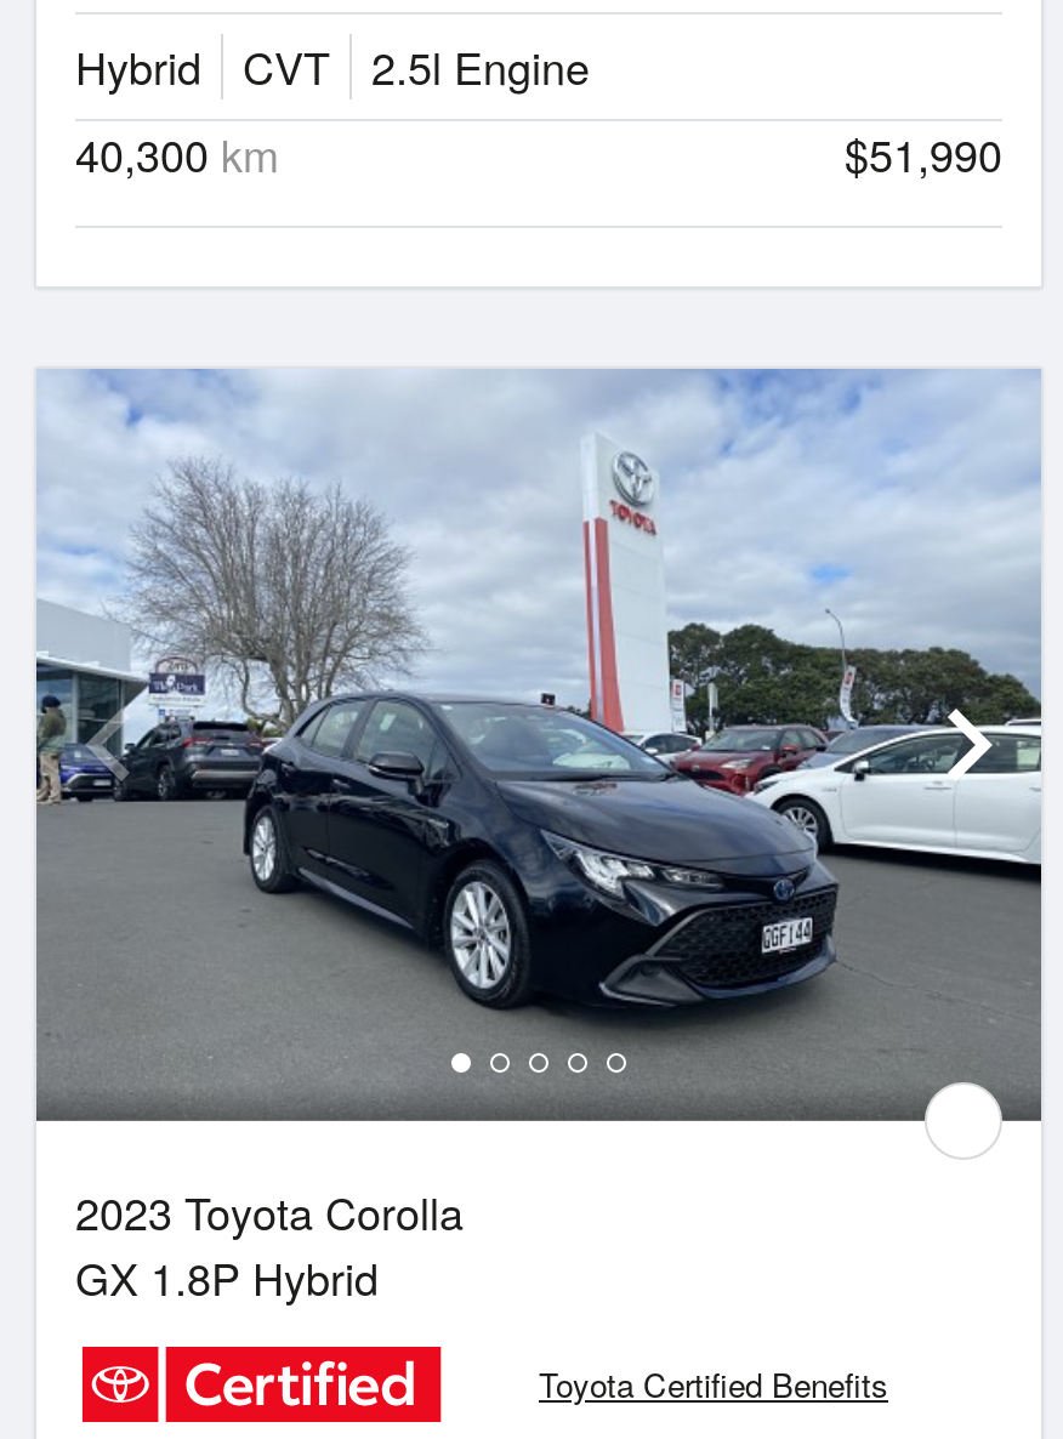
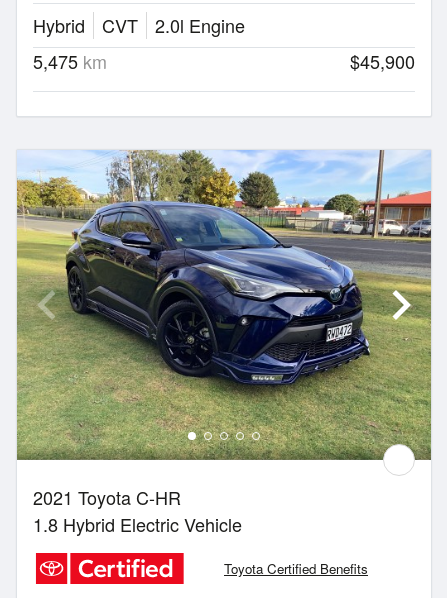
[75,33,1002,184] 2.5l Engine | 40,300 km | $51,990 -> [33,12,415,74] 2.0l Engine | 5,475 km | $45,900
[34,369,1044,1308] [image] | 2023 Toyota Corolla | GX 1.8P Hybrid -> [16,149,432,537] [image] | 2021 Toyota C-HR | 1.8 Hybrid Electric Vehicle

